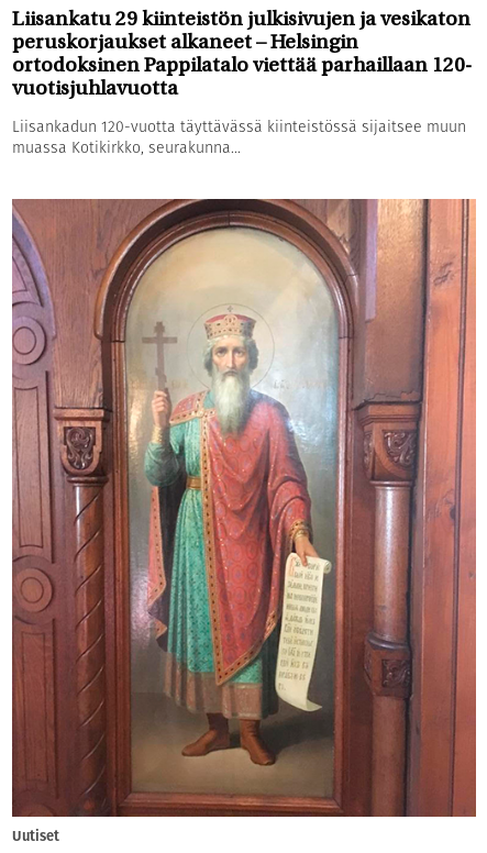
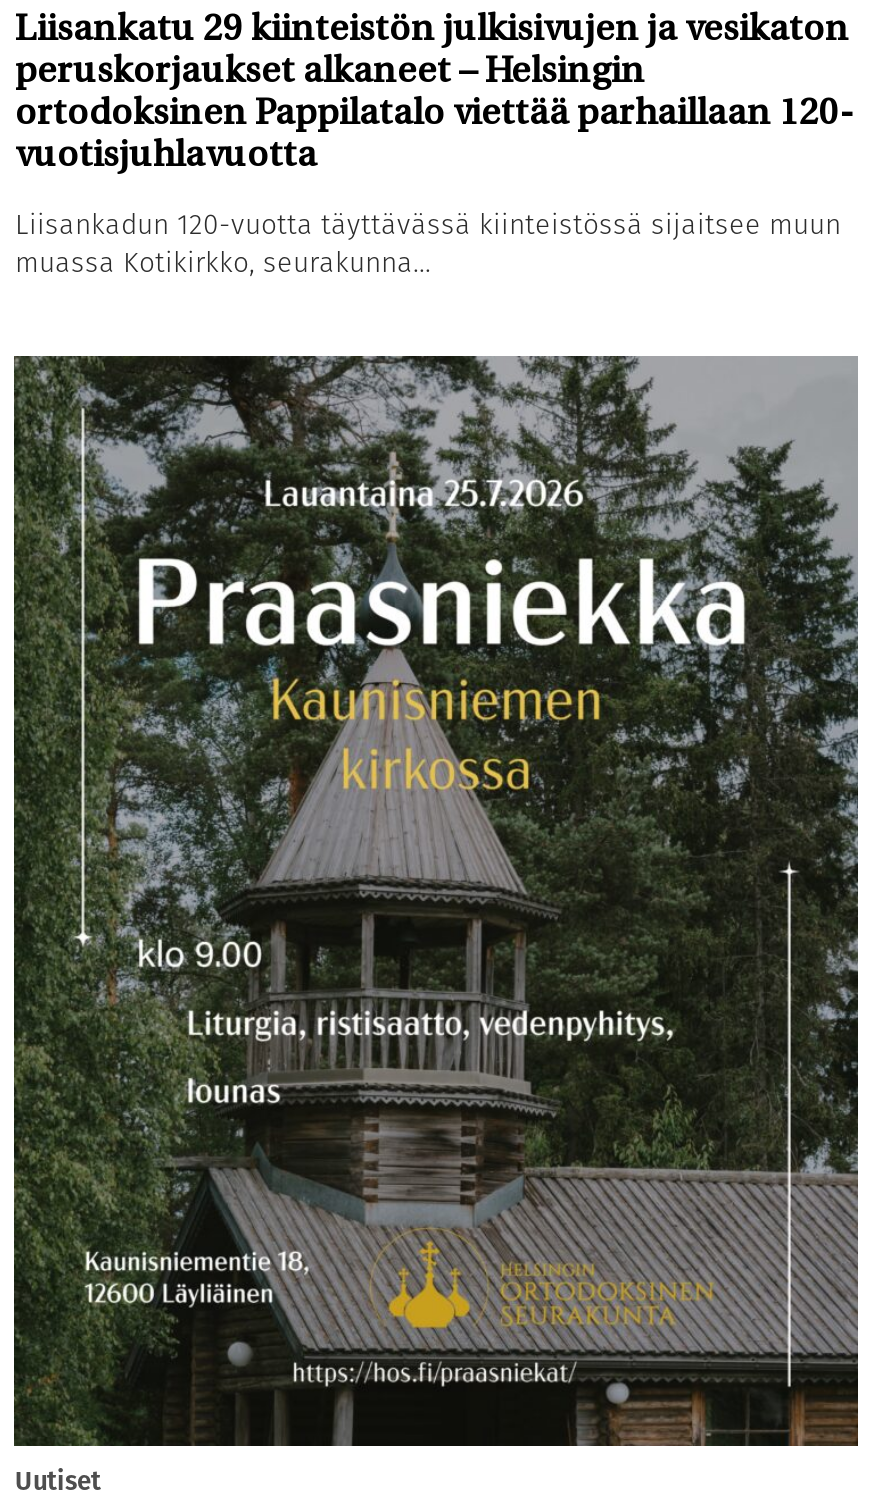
[11,198,477,818] [image] -> [12,354,860,1448] [image]

